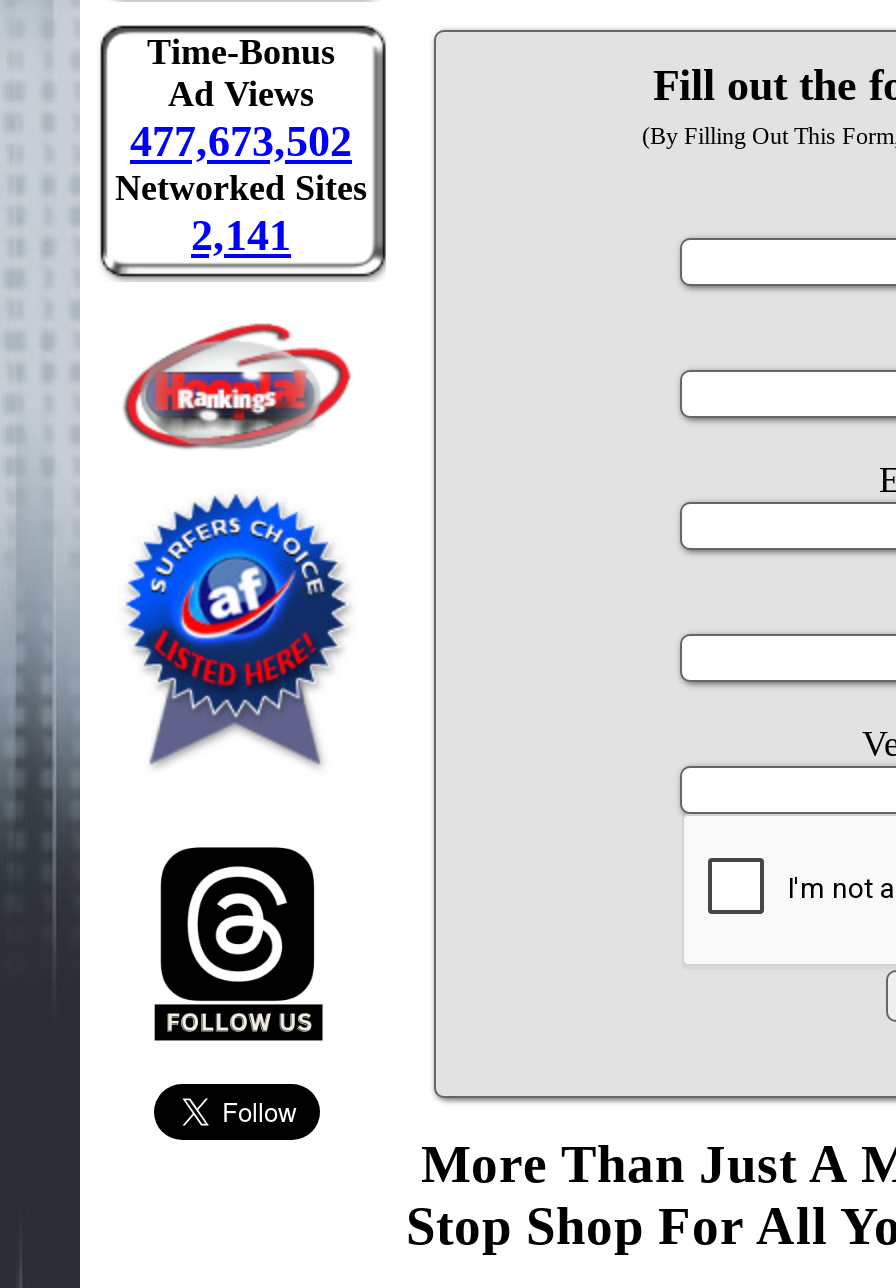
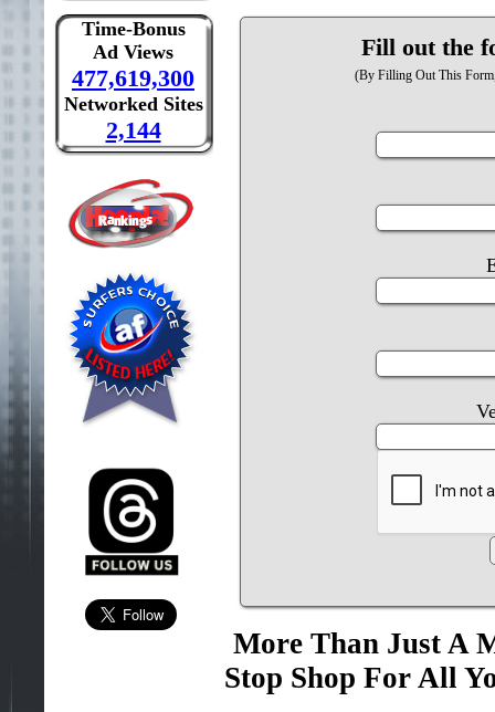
[130,116,352,166] 477,673,502 -> [72,64,194,92] 477,619,300
[191,210,291,260] 2,141 -> [106,116,161,144] 2,144

